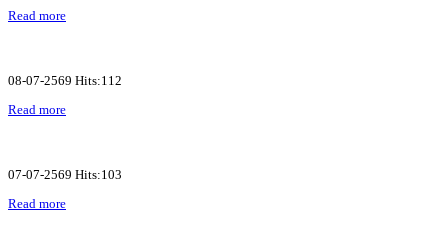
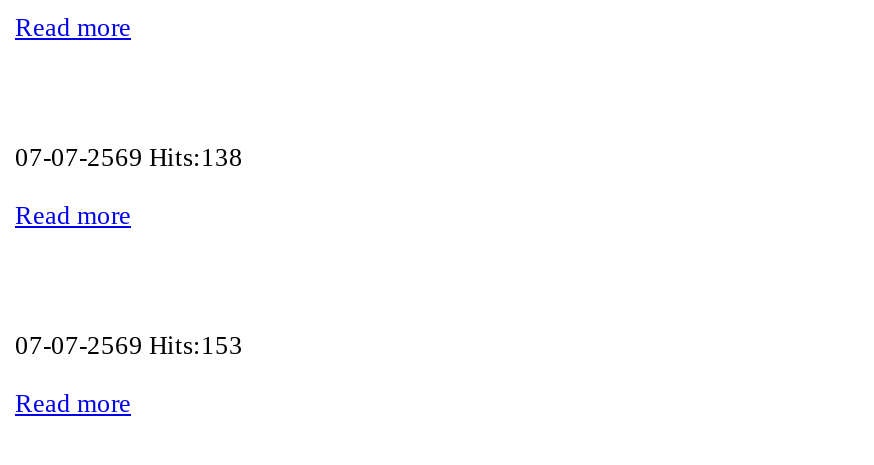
[8,73,122,88] 08-07-2569 Hits:112 -> [15,142,243,172] 07-07-2569 Hits:138
[8,167,122,182] 07-07-2569 Hits:103 -> [15,330,243,360] 07-07-2569 Hits:153

